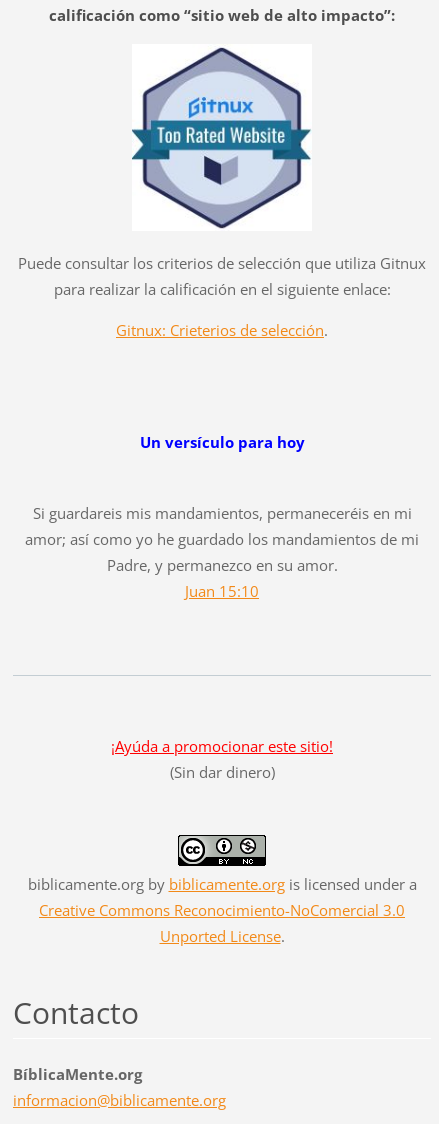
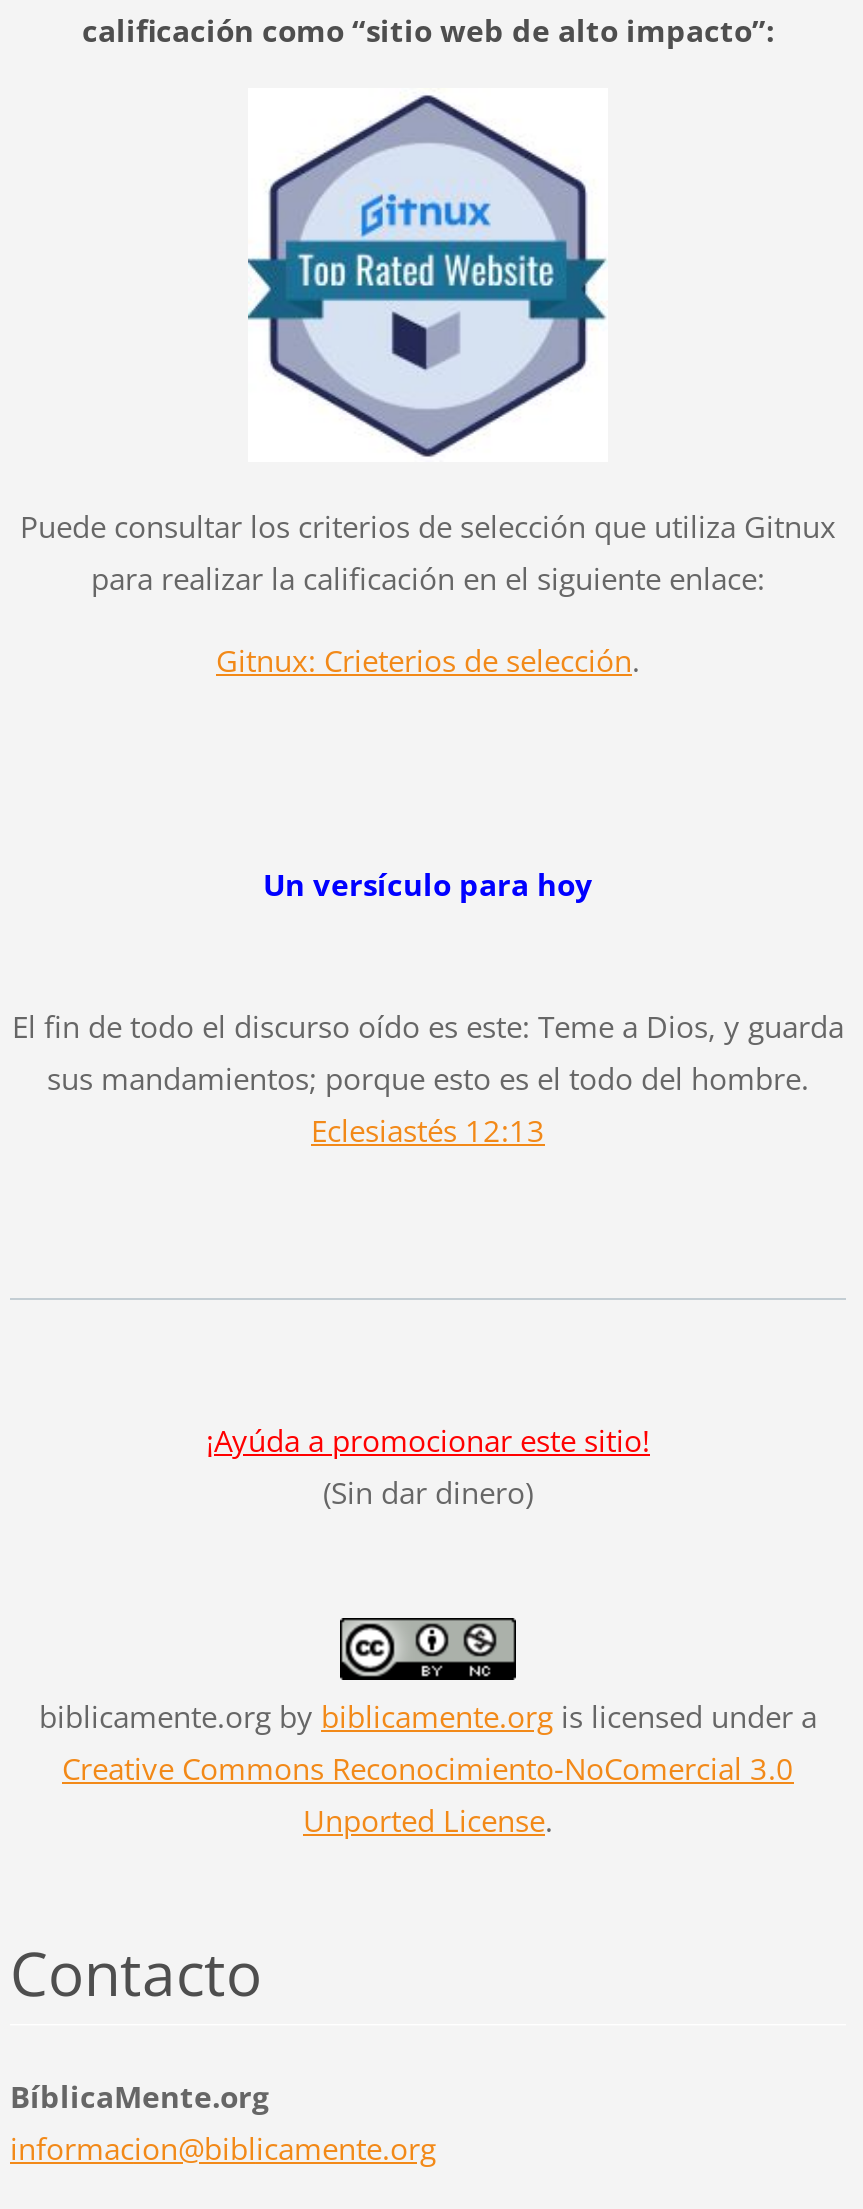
[25,503,419,601] Si guardareis mis mandamientos, permaneceréis en mi | amor; así como yo he guardado los mandamientos de mi | Padre, y permanezco en su amor. | Juan 15:10 -> [12,1007,844,1151] El fin de todo el discurso oído es este: Teme a Dios, y guarda | sus mandamientos; porque esto es el todo del hombre. | Eclesiastés 12:13

